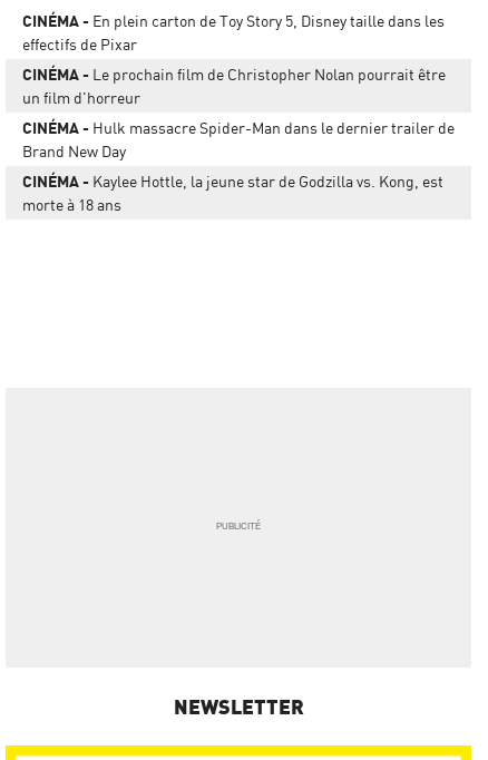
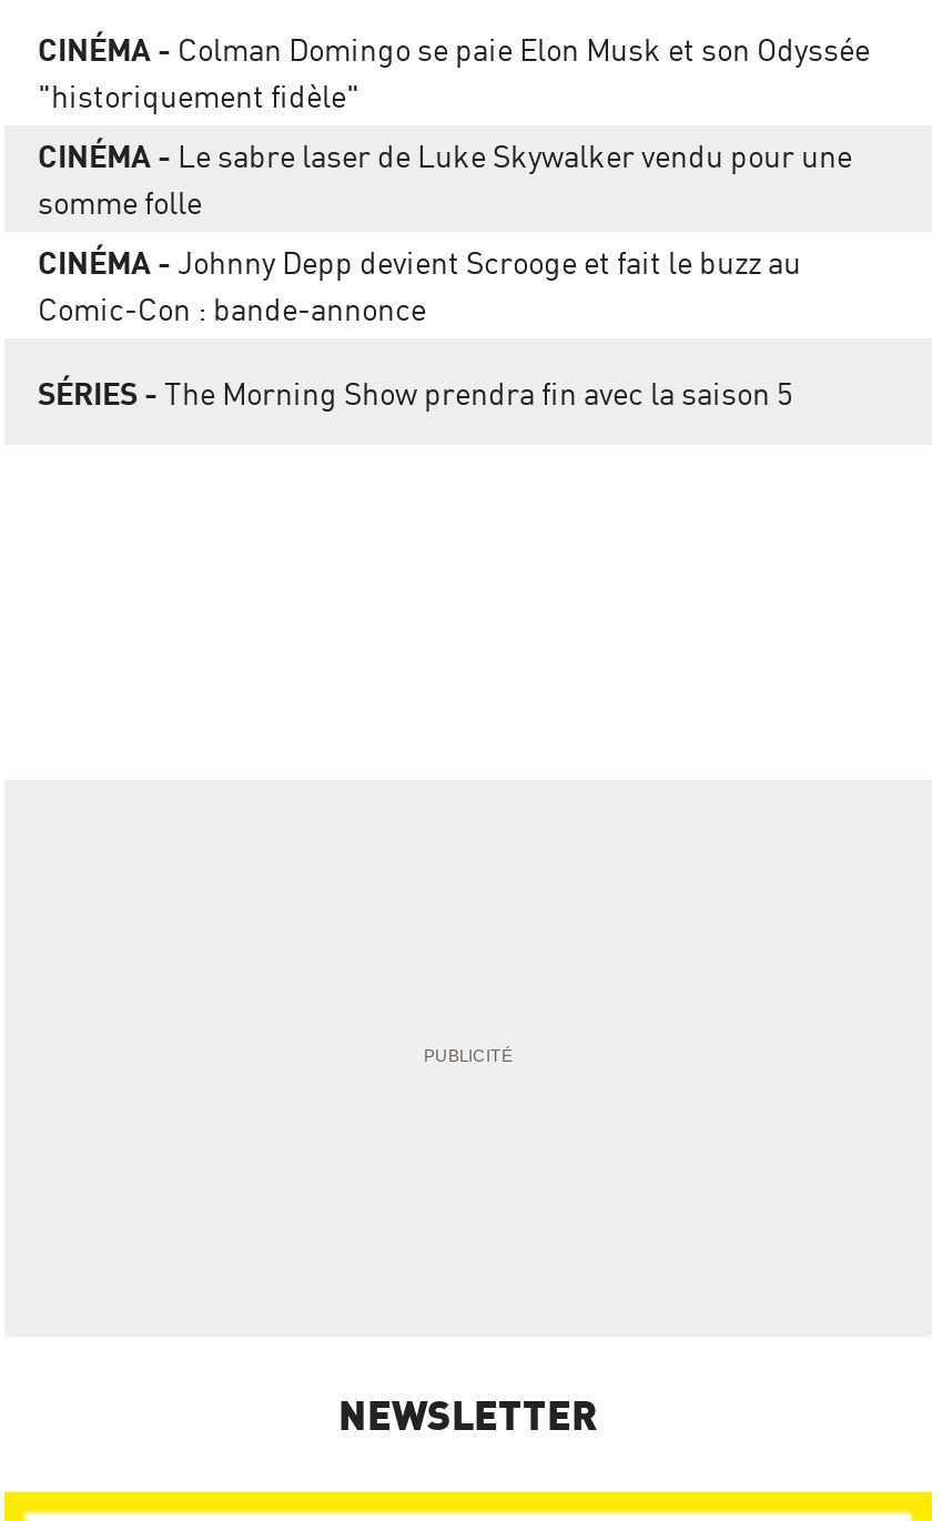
[22,12,445,54] En plein carton de Toy Story 5, Disney taille dans les | effectifs de Pixar -> [38,31,870,115] Colman Domingo se paie Elon Musk et son Odyssée | "historiquement fidèle"
[22,65,446,107] Le prochain film de Christopher Nolan pourrait être | un film d'horreur -> [38,137,852,222] Le sabre laser de Luke Skywalker vendu pour une | somme folle
[22,119,455,161] Hulk massacre Spider-Man dans le dernier trailer de | Brand New Day -> [38,244,801,328] Johnny Depp devient Scrooge et fait le buzz au | Comic-Con : bande-annonce
[22,172,443,214] CINÉMA | Kaylee Hottle, la jeune star de Godzilla vs. Kong, est | morte à 18 ans -> [38,374,792,411] SÉRIES | The Morning Show prendra fin avec la saison 5

